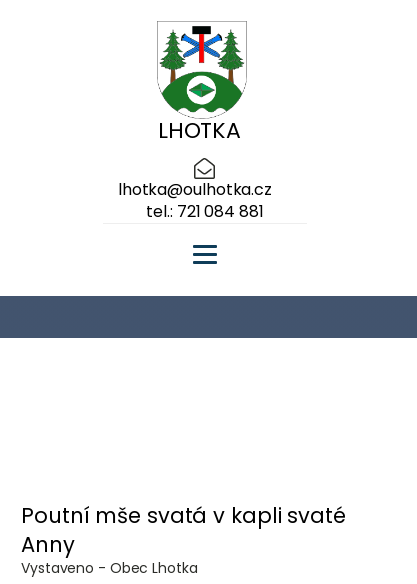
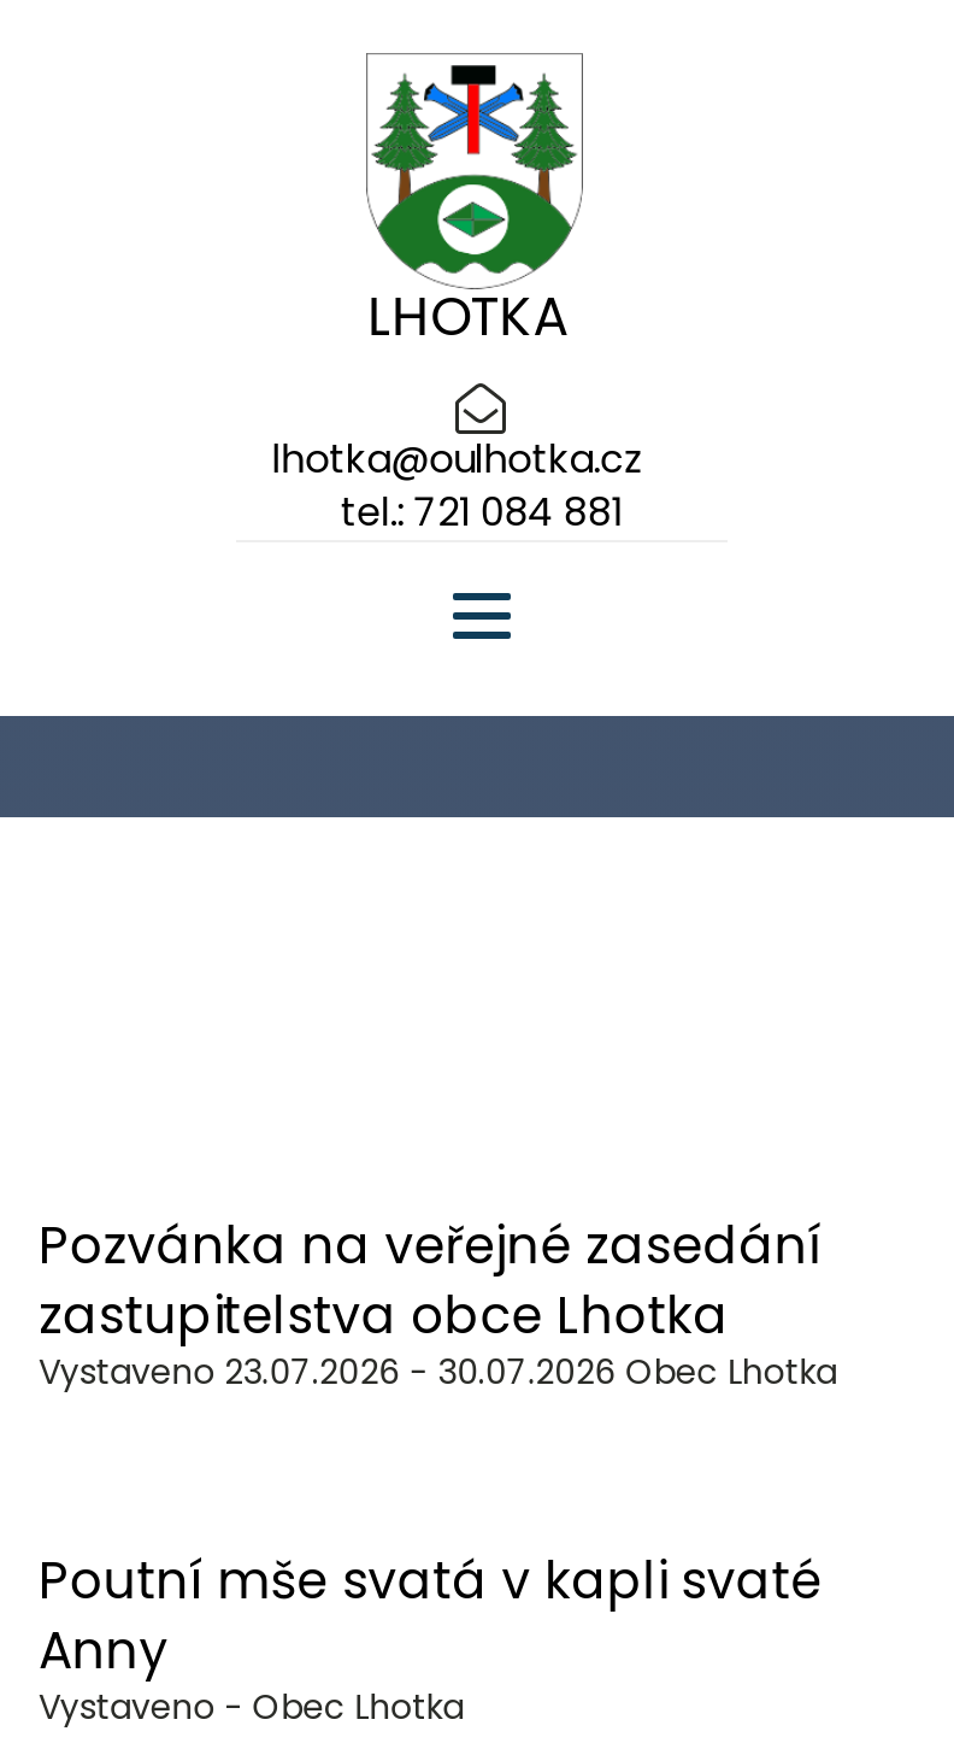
none -> [39,1211,837,1397] Pozvánka na veřejné zasedání | zastupitelstva obce Lhotka | Vystaveno 23.07.2026 - 30.07.2026 Obec Lhotka

